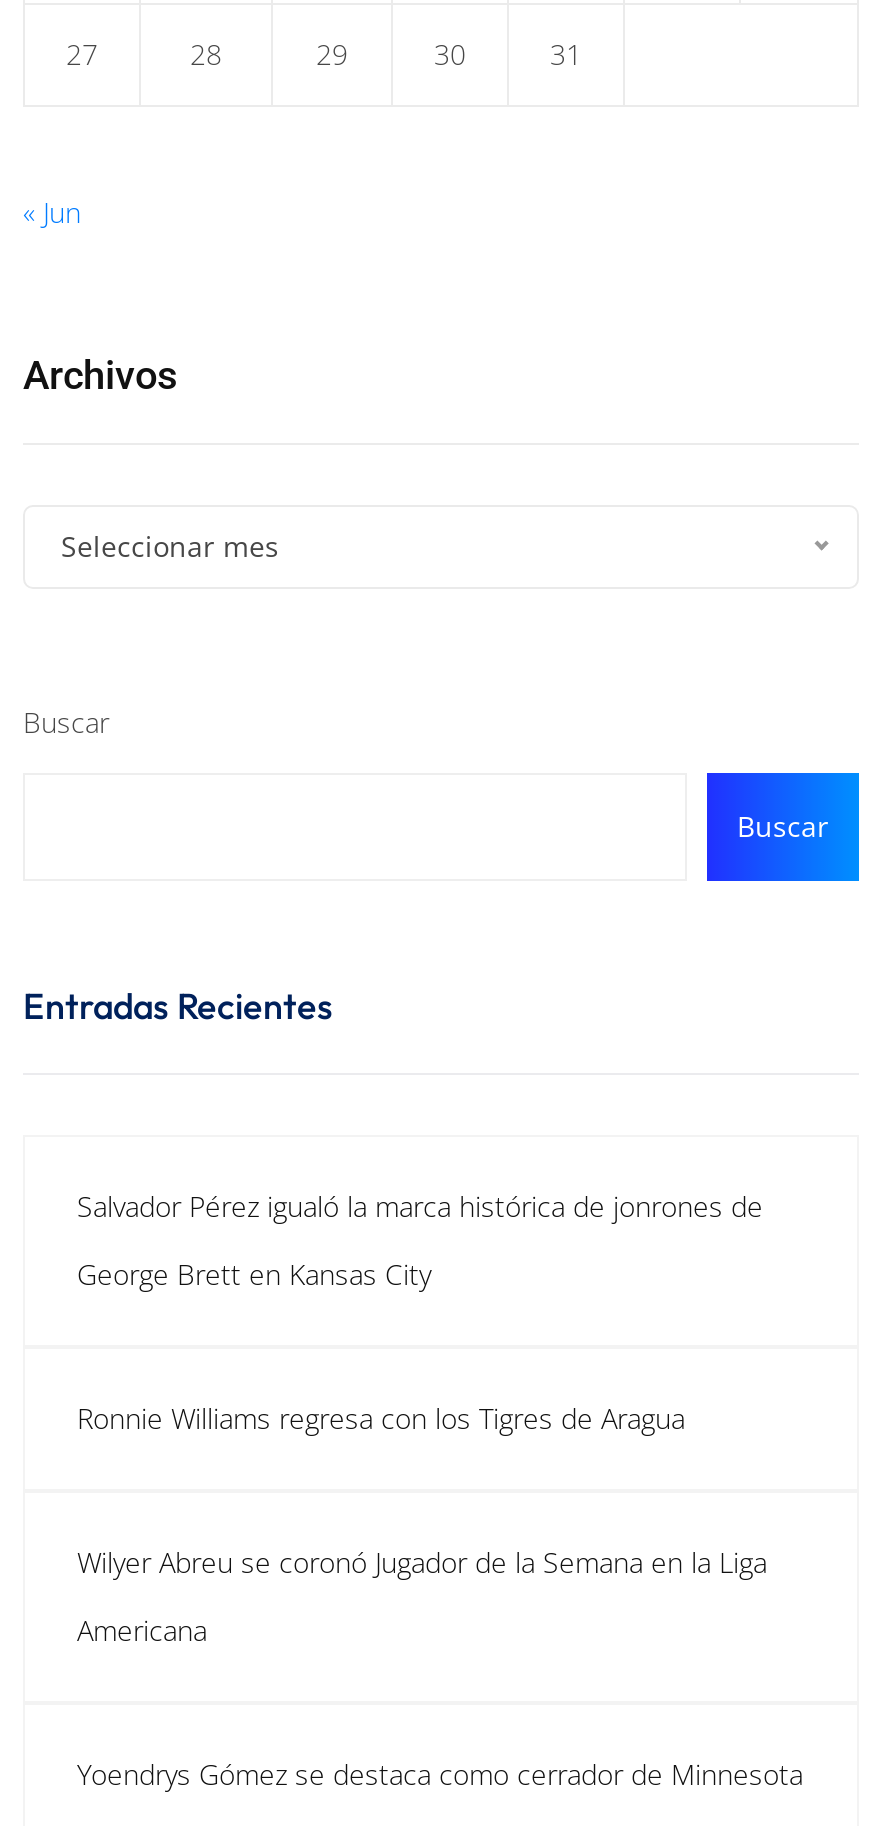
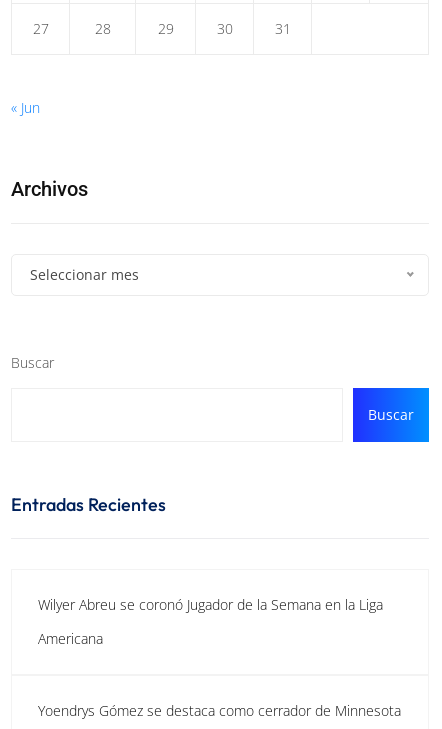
[77,1187,763,1293] Salvador Pérez igualó la marca histórica de jonrones de | George Brett en Kansas City -> none
[77,1399,685,1437] Ronnie Williams regresa con los Tigres de Aragua -> none

